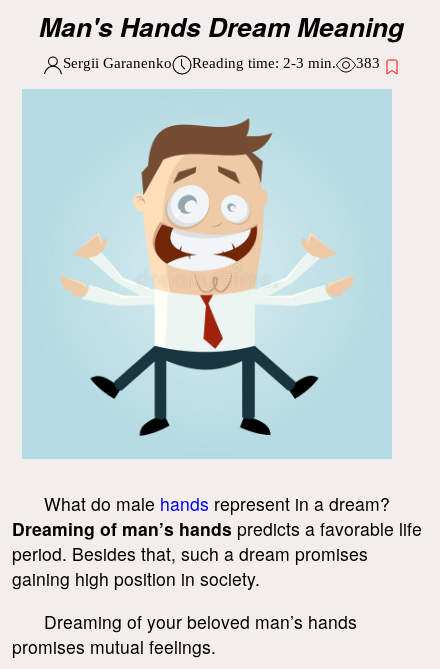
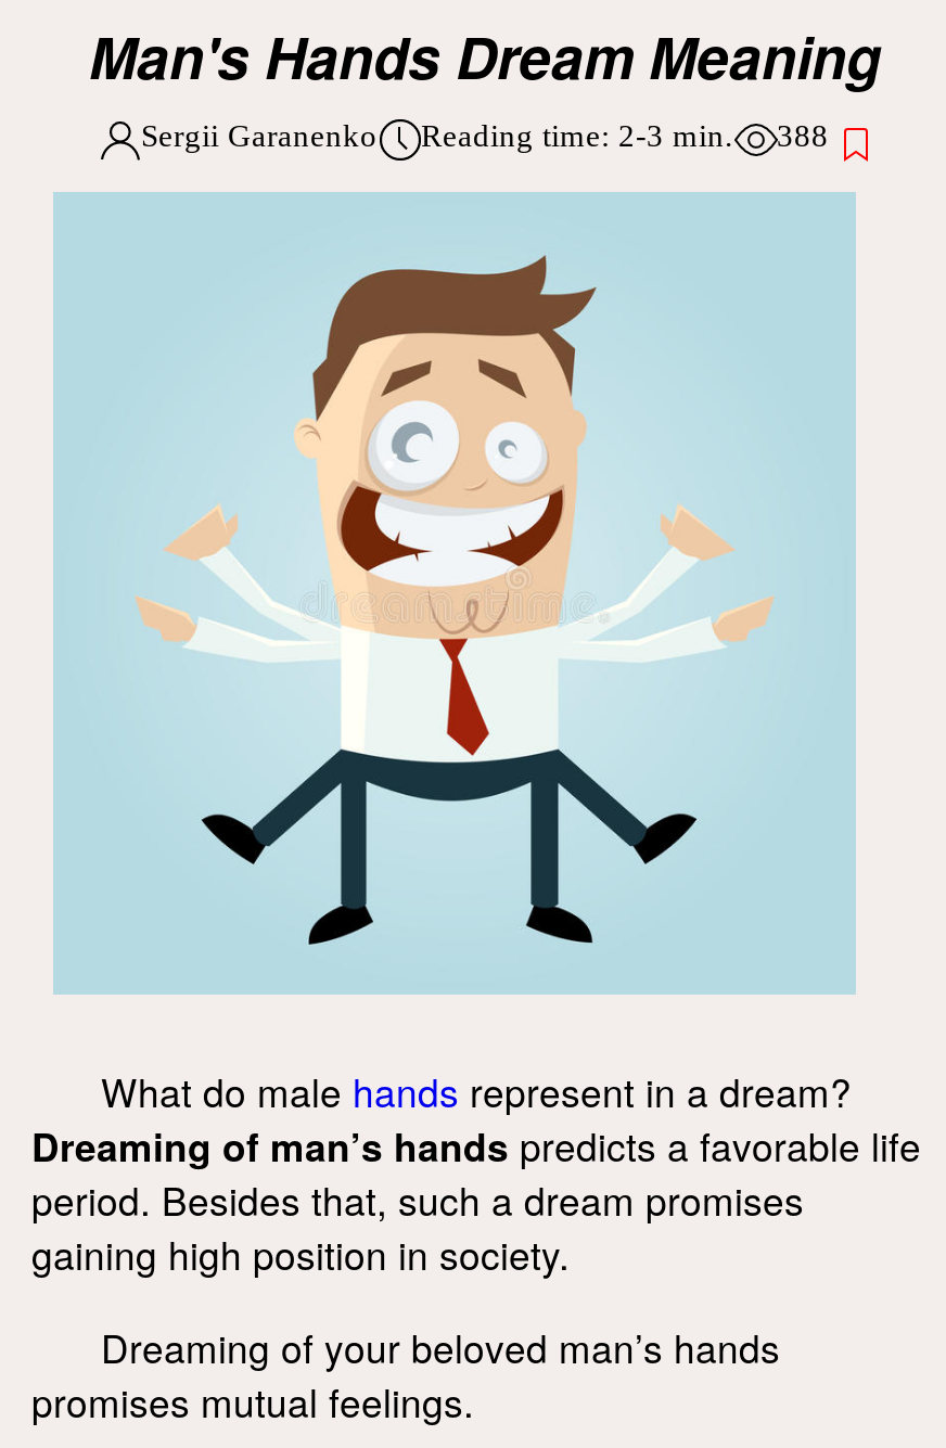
[62,55,379,71] Sergii Garanenko Reading time: 2-3 min. 383 -> [141,118,829,152] Sergii Garanenko Reading time: 2-3 min. 388

